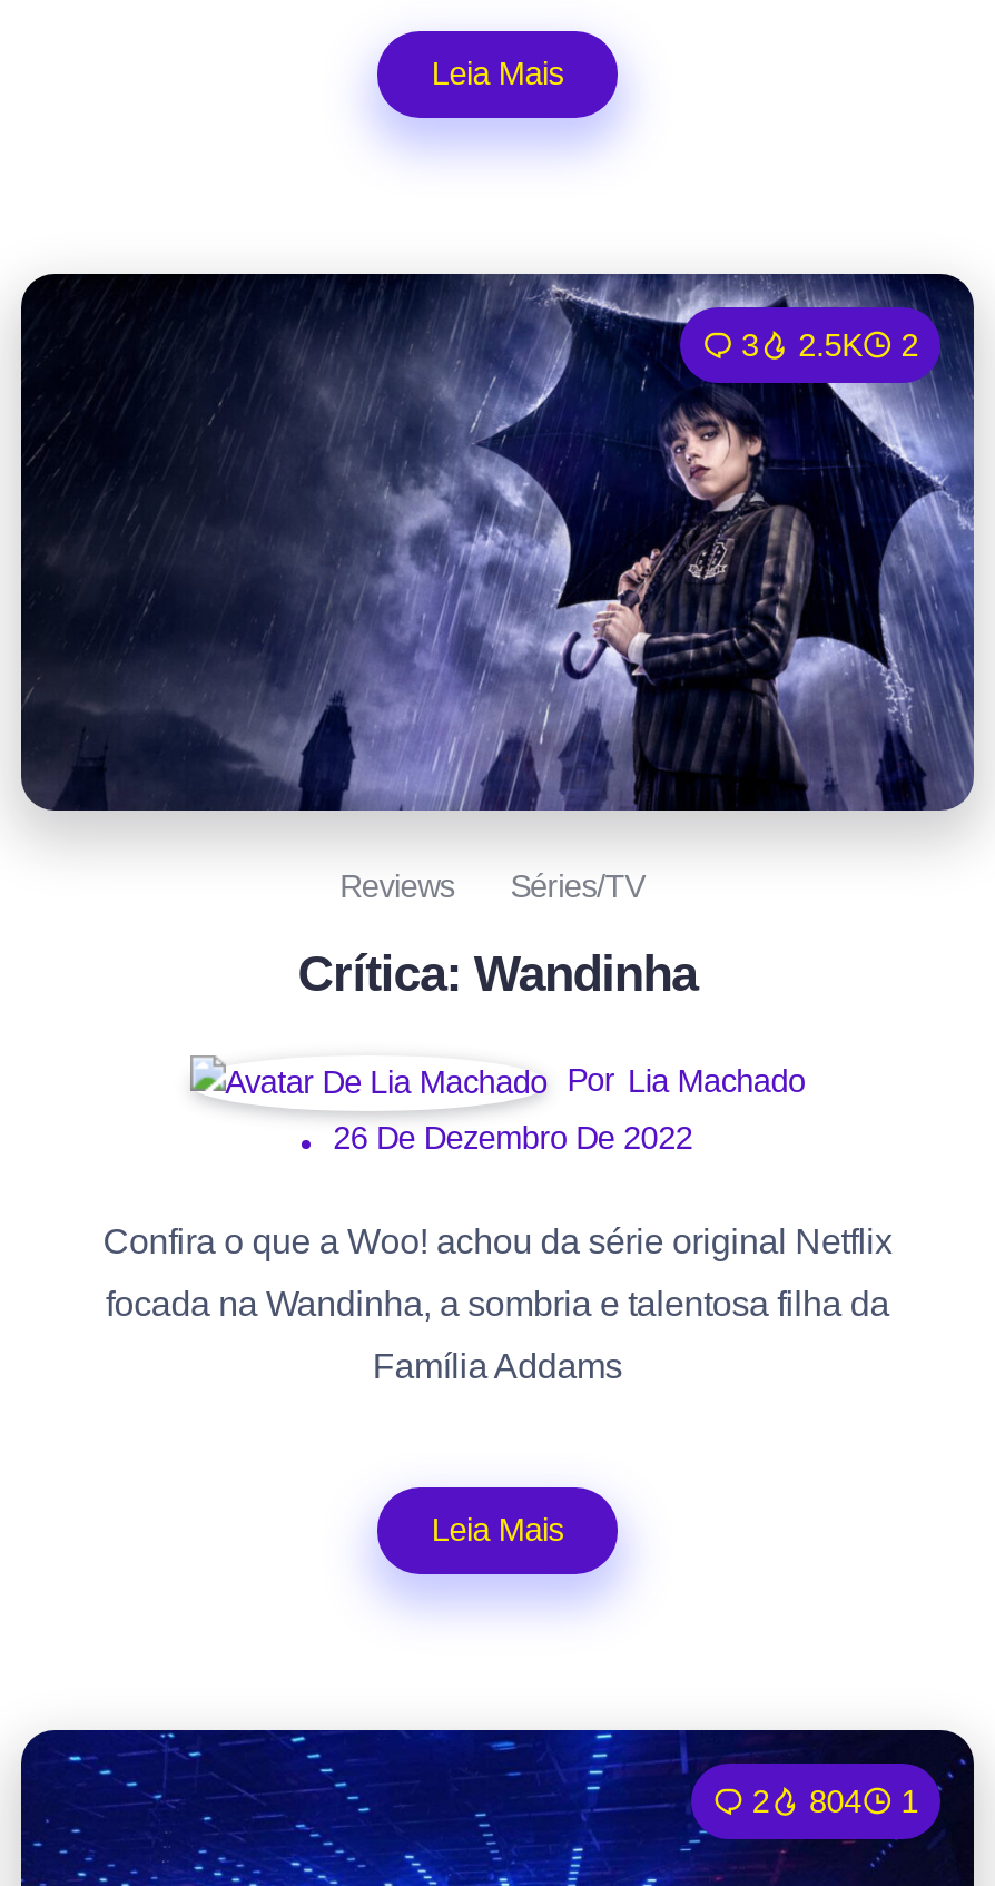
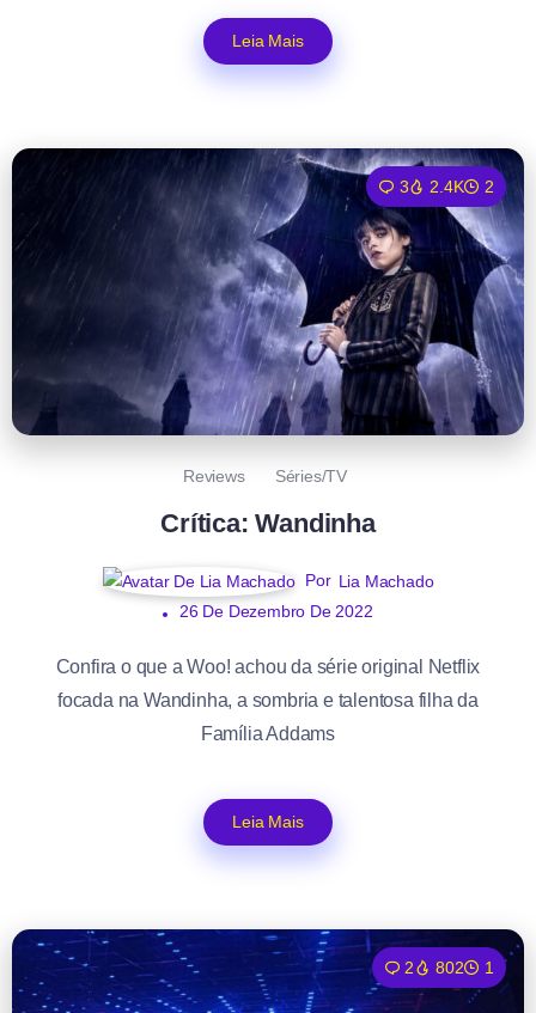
[741,328,918,363] 3 2.5K 2 -> [399,177,494,196] 3 2.4K 2
[752,1783,918,1818] 2 804 1 -> [405,958,494,977] 2 802 1

